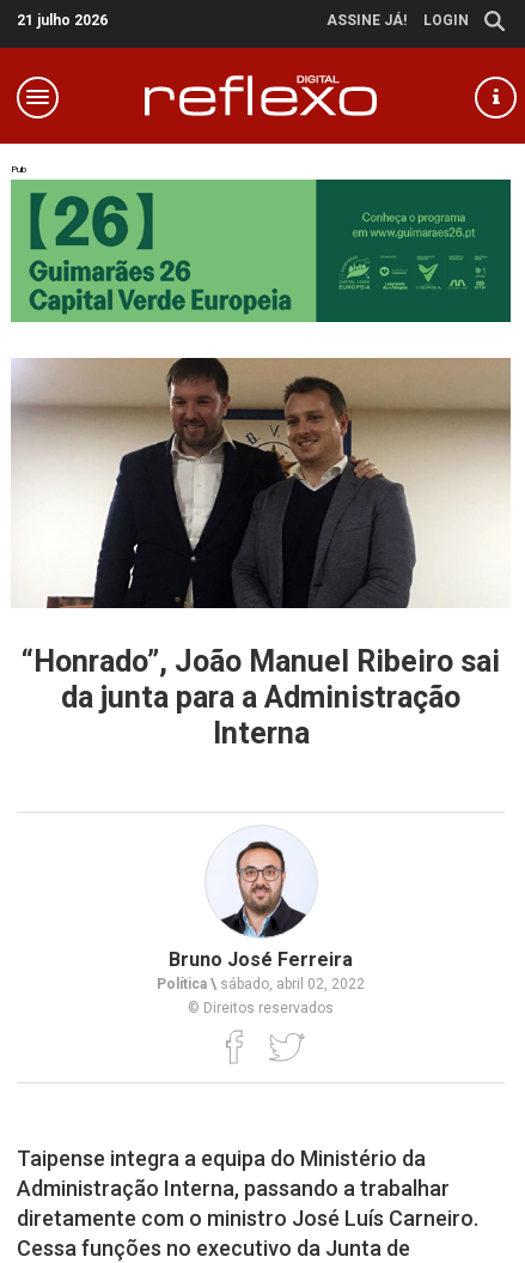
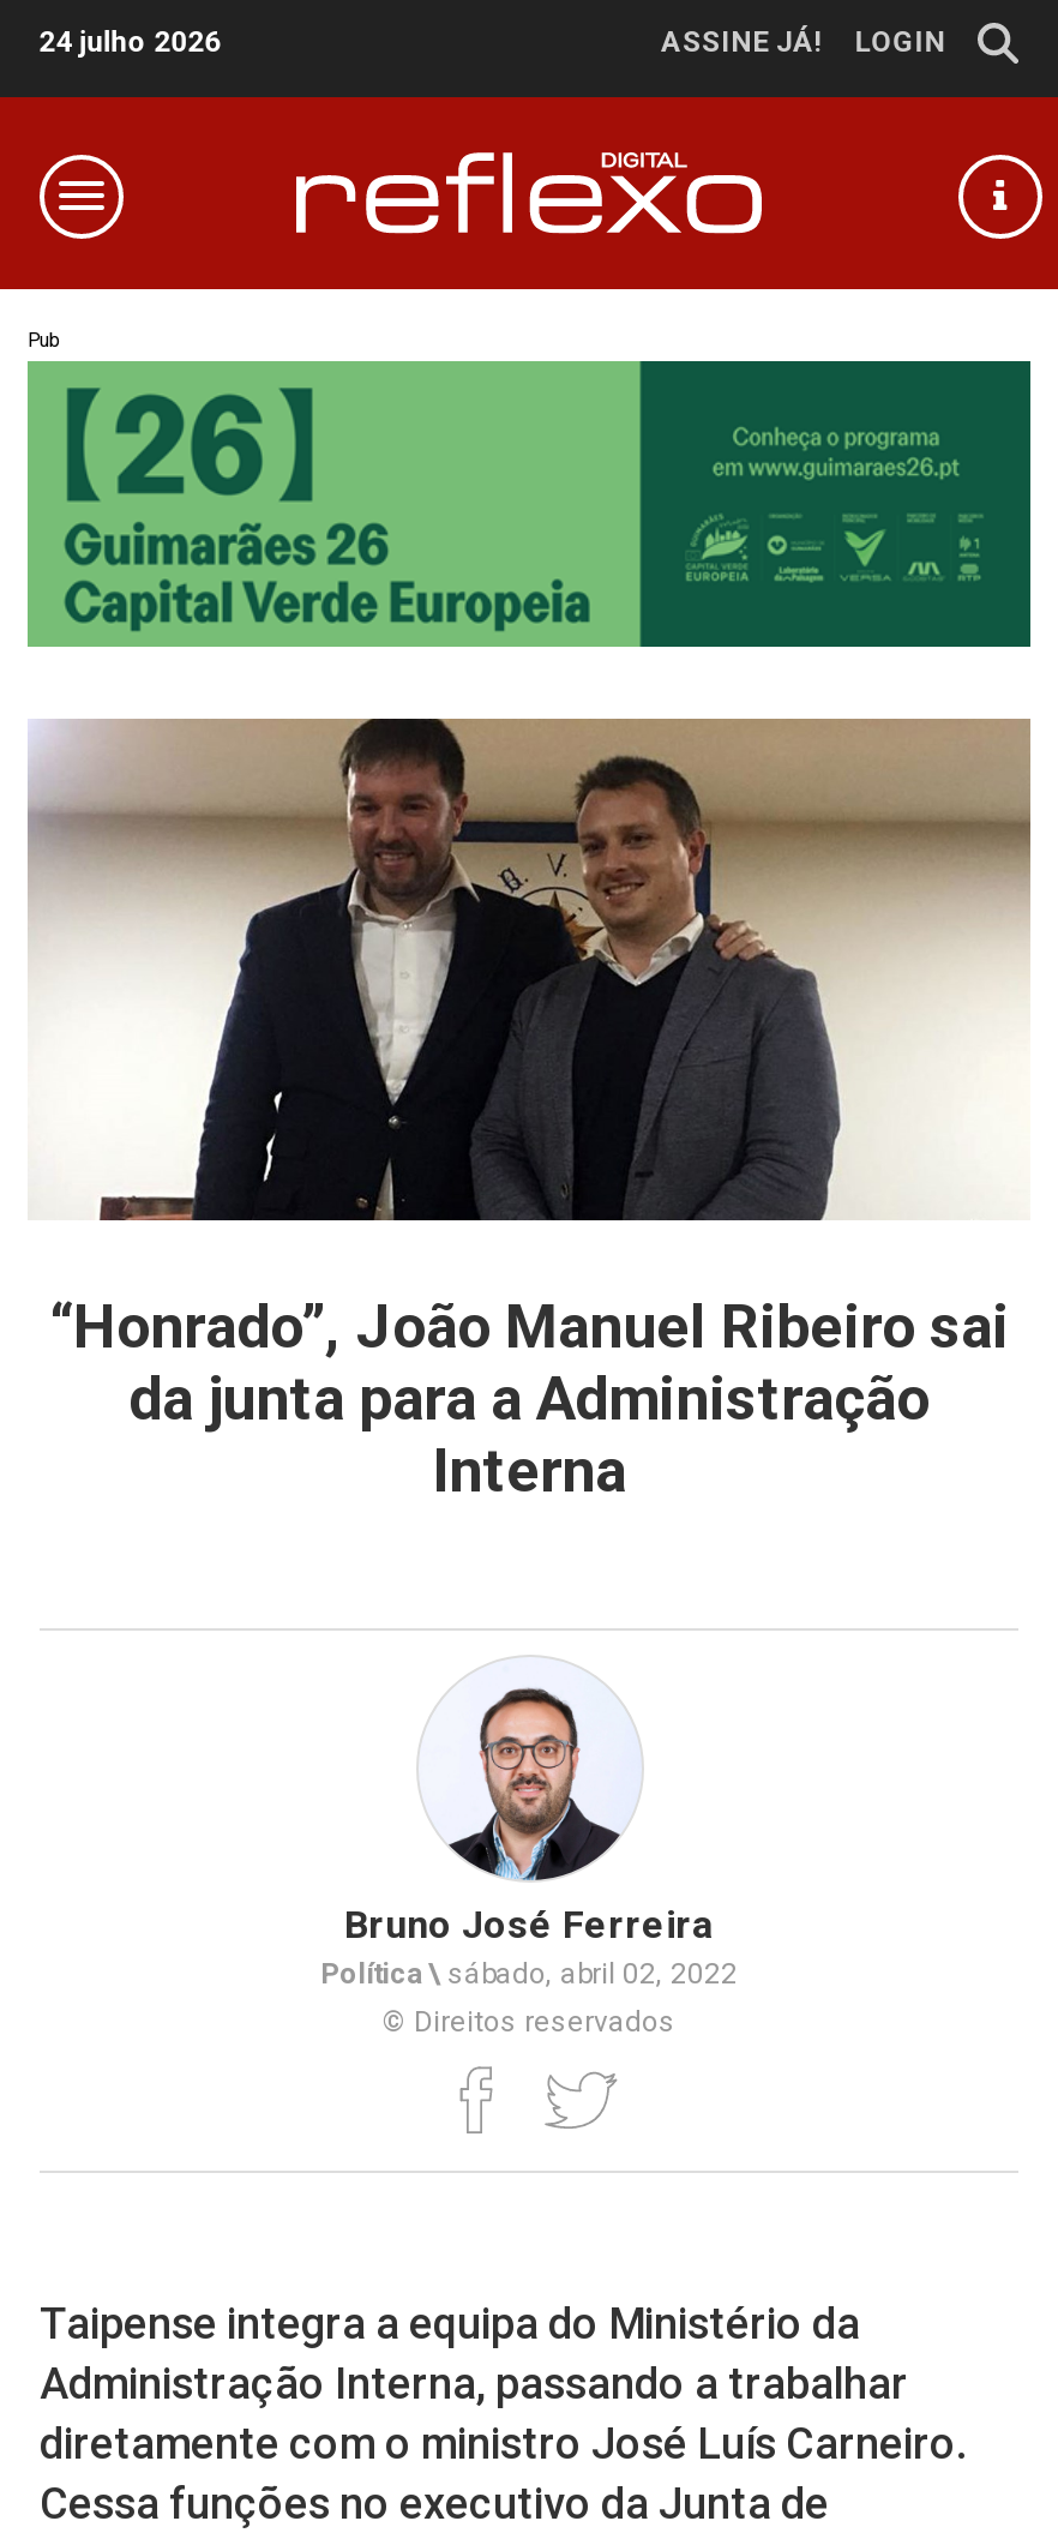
[17,12,107,29] 21 julho 2026 -> [39,25,221,59] 24 julho 2026

